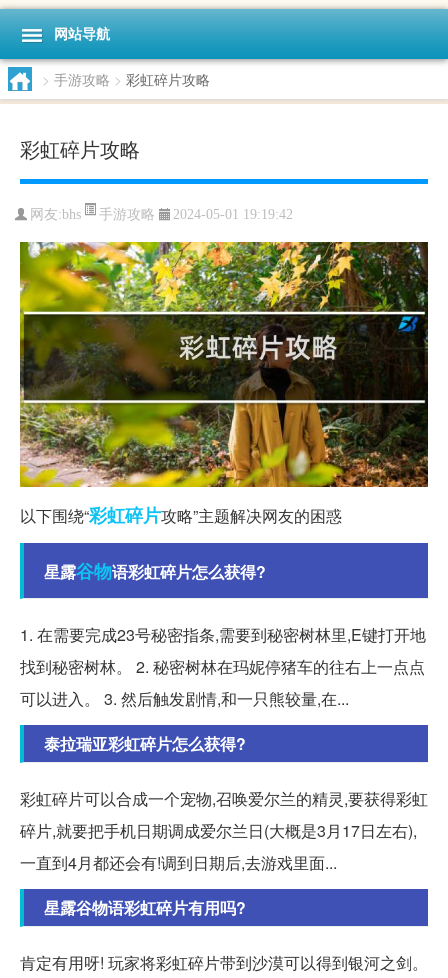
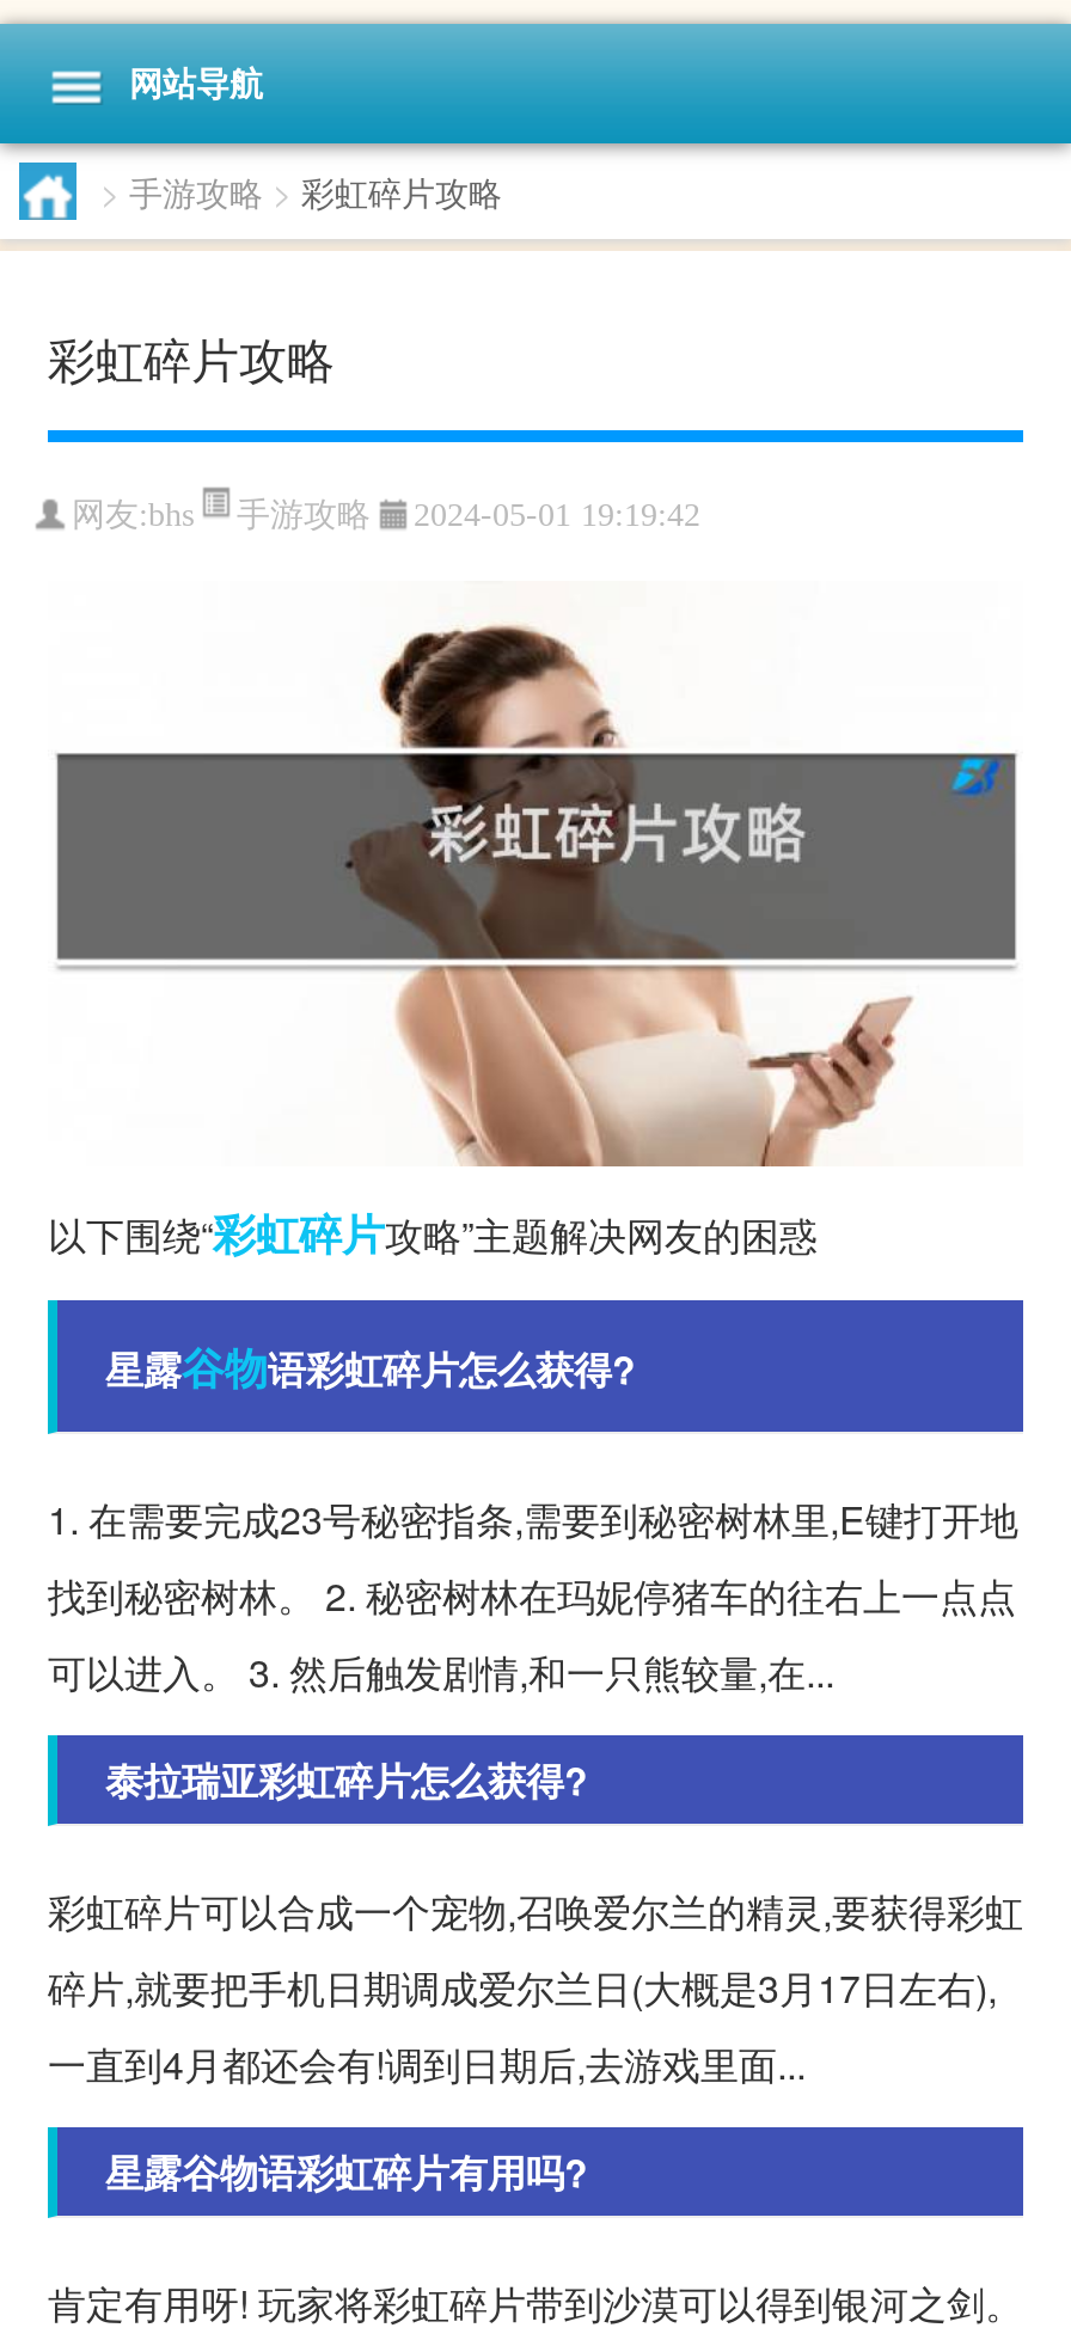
[19,241,429,488] [image] -> [48,581,1023,1169] [image]

